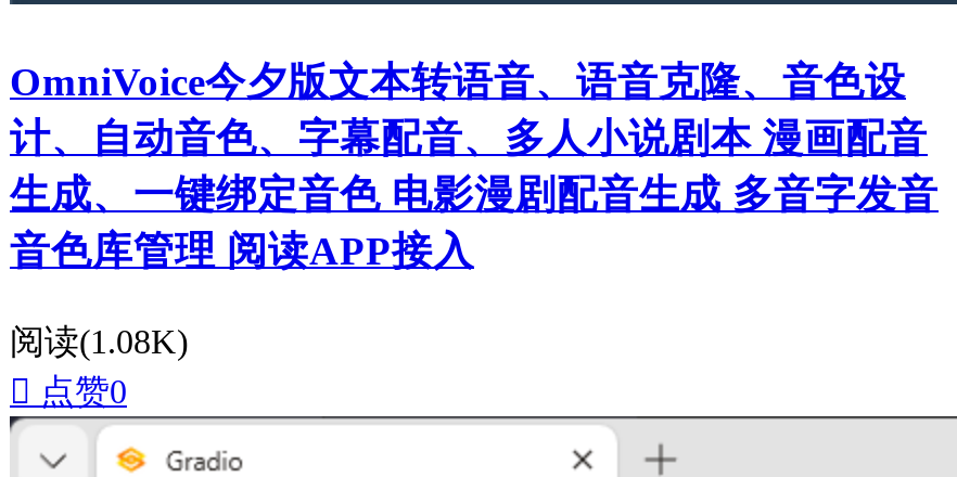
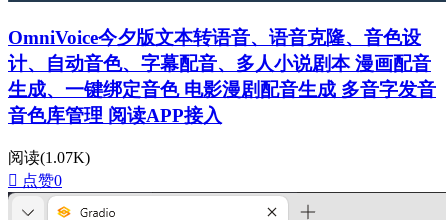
[10,323,188,359] 阅读(1.08K) -> [8,149,90,166] 阅读(1.07K)

